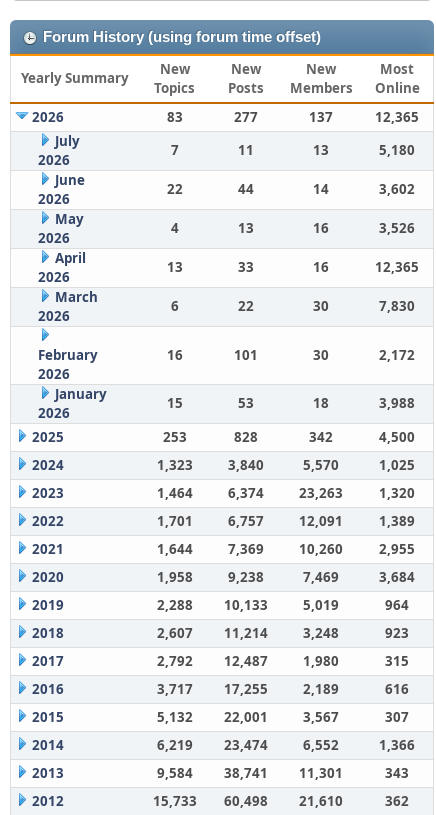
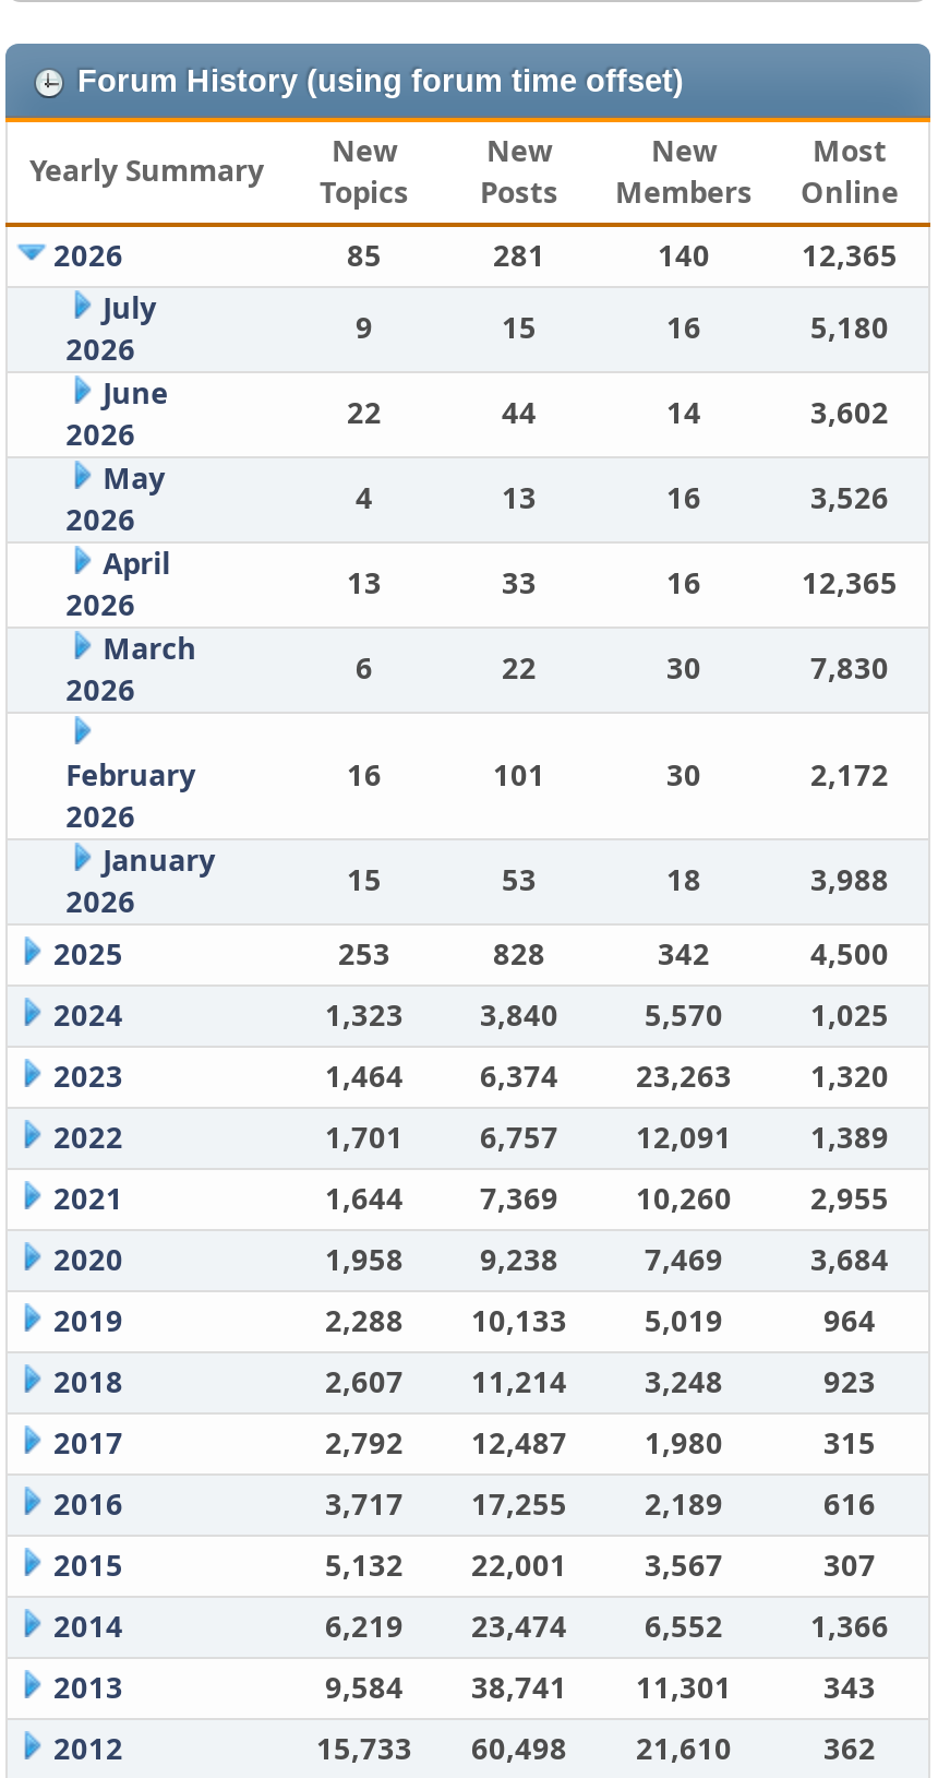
[166,108,182,126] 83 -> [347,236,382,275] 85
[233,108,257,126] 277 -> [493,236,545,275] 281
[309,108,333,126] 137 -> [658,236,710,275] 140
[170,141,178,159] 7 -> [356,308,373,347] 9
[237,141,253,159] 11 -> [502,308,537,347] 15
[313,141,329,159] 13 -> [666,308,701,347] 16

